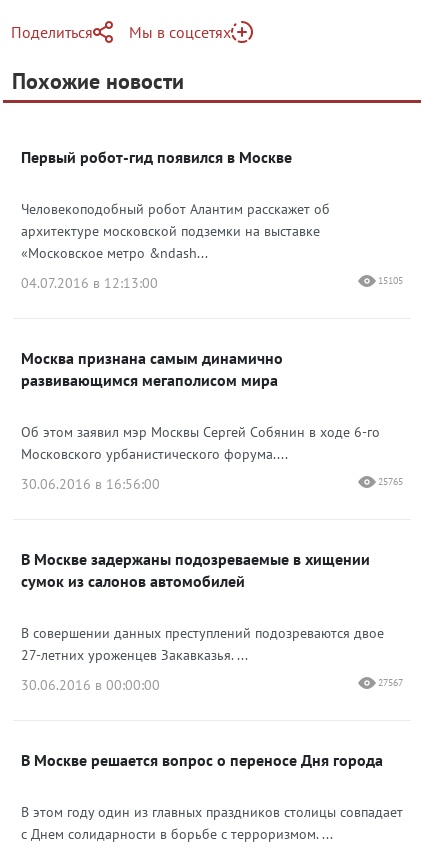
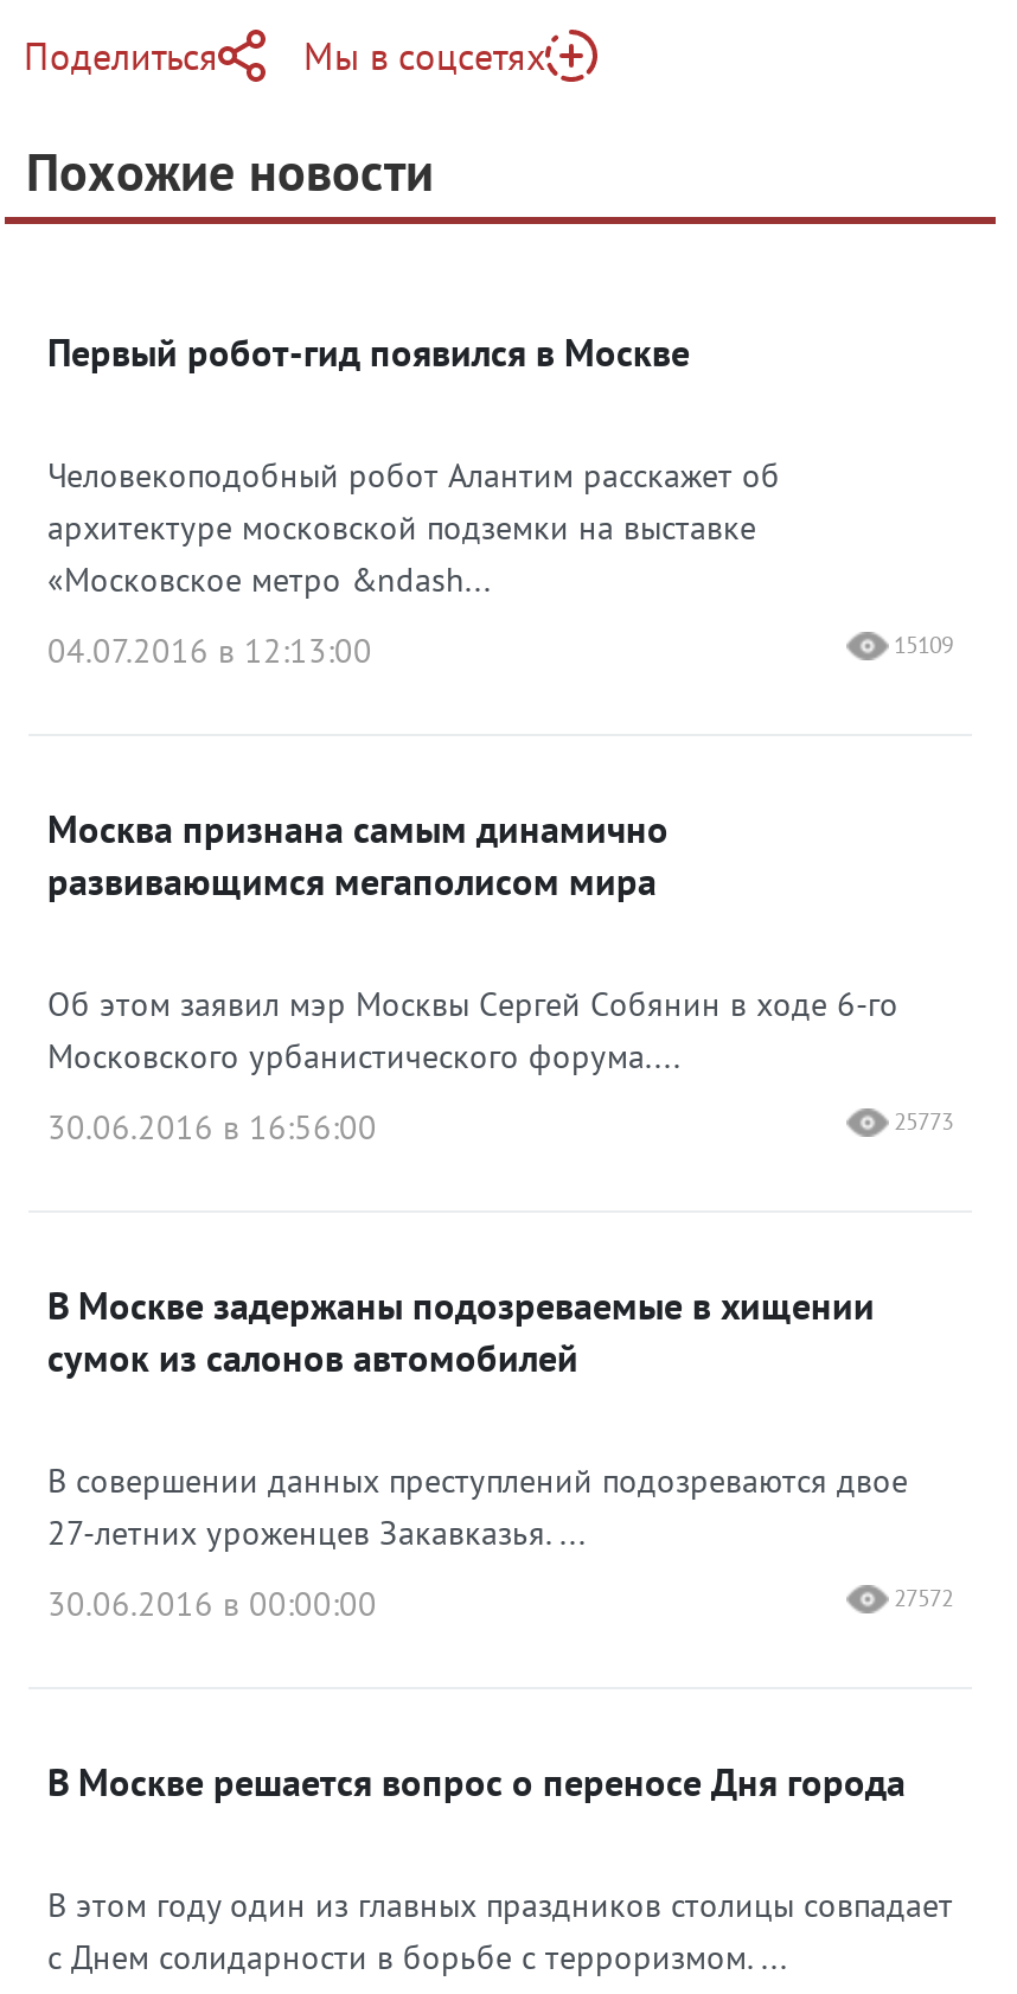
[378,274,403,287] 15105 -> [894,629,953,660] 15109
[378,475,403,488] 25765 -> [894,1106,953,1137] 25773
[378,676,403,689] 27567 -> [894,1583,953,1613] 27572

